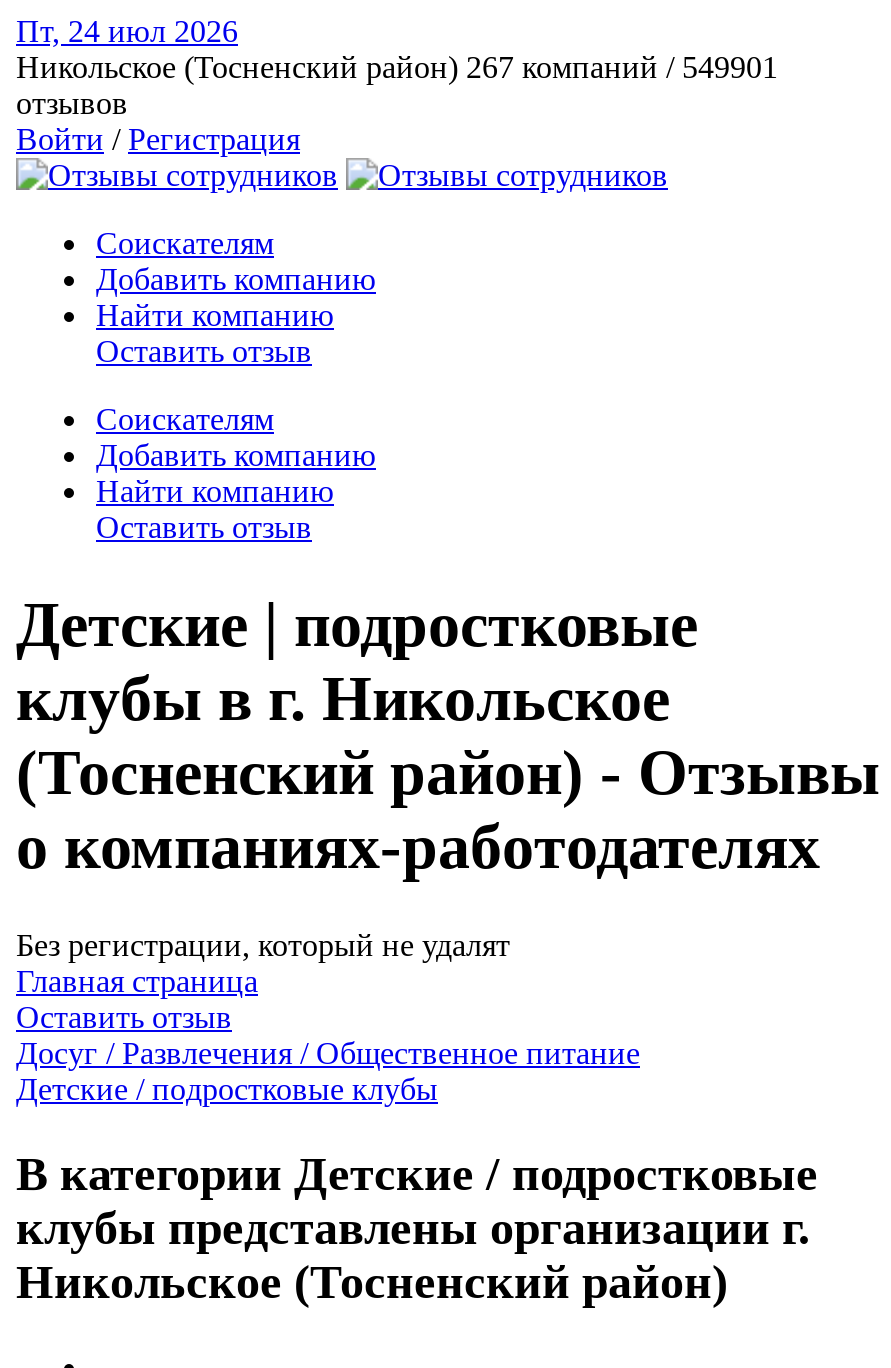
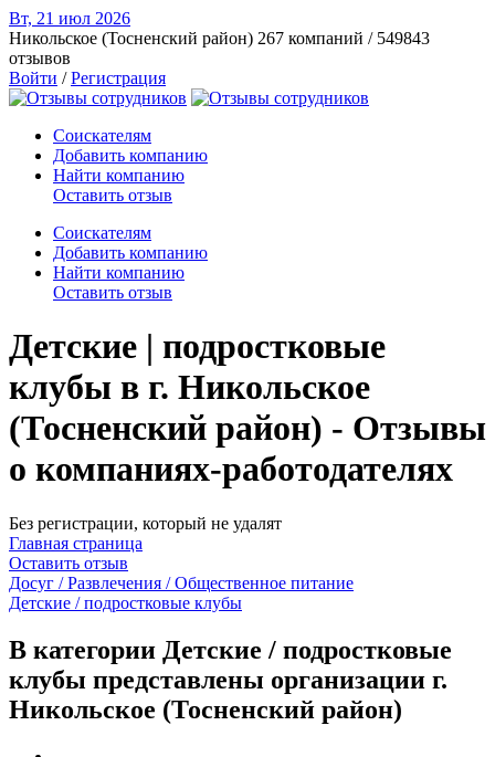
[16,14,238,48] Пт, 24 июл 2026 -> [9,9,130,28] Вт, 21 июл 2026
[16,50,778,84] Никольское (Тосненский район) 267 компаний / 549901 -> [9,29,430,48] Никольское (Тосненский район) 267 компаний / 549843

